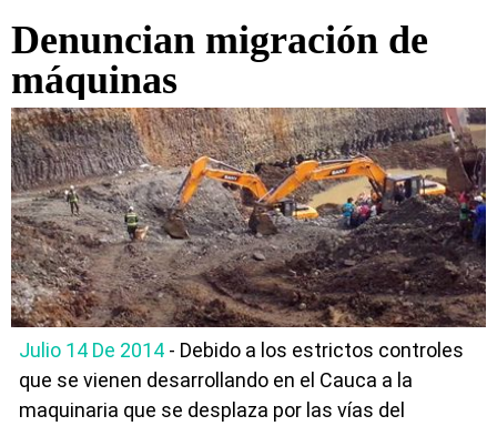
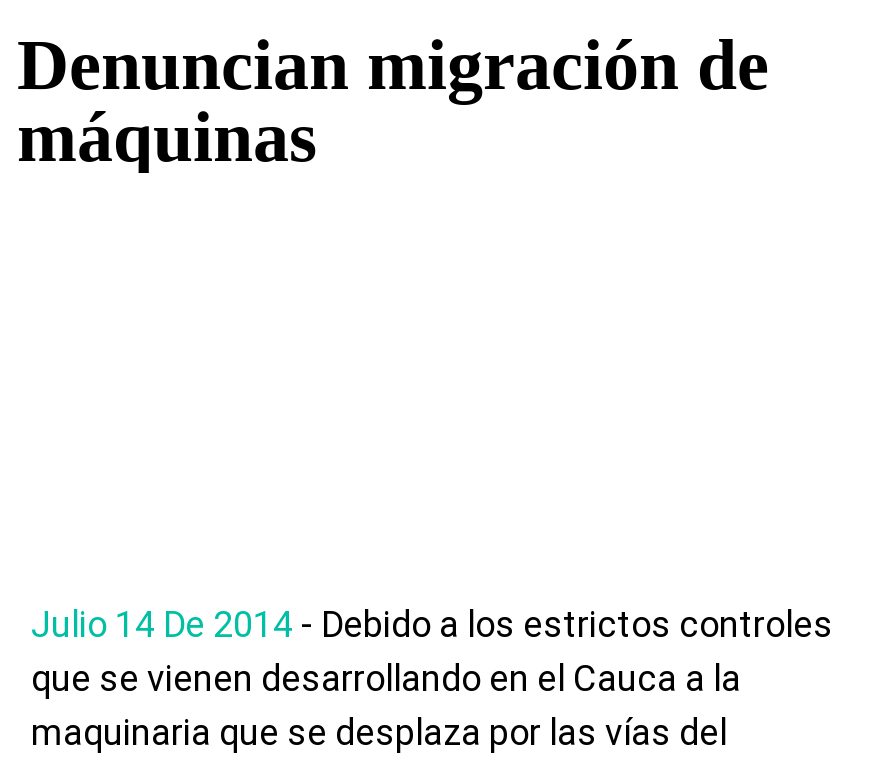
[10,106,487,328] [image] -> none

